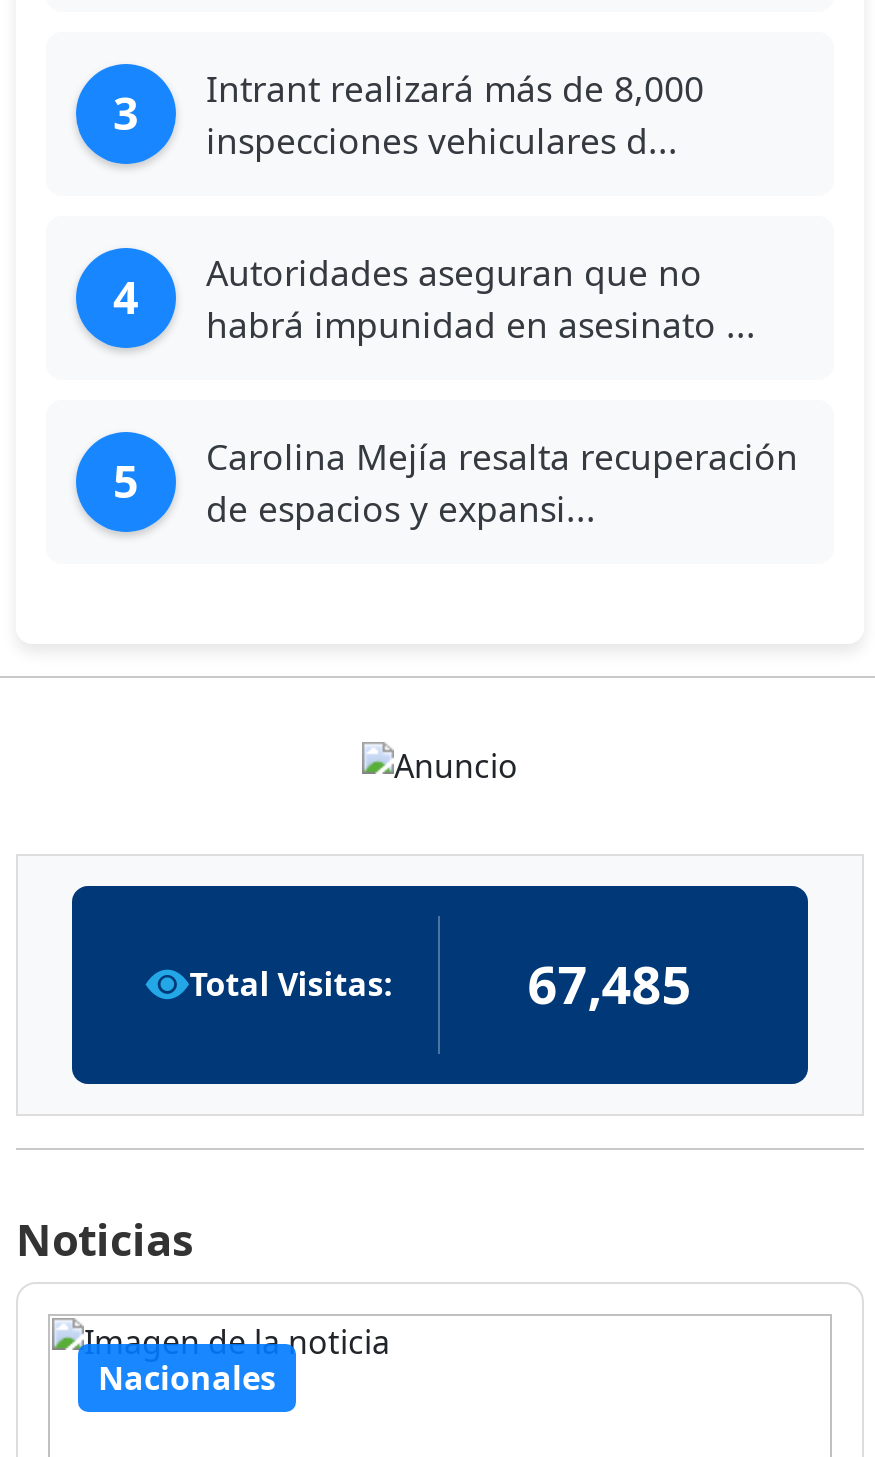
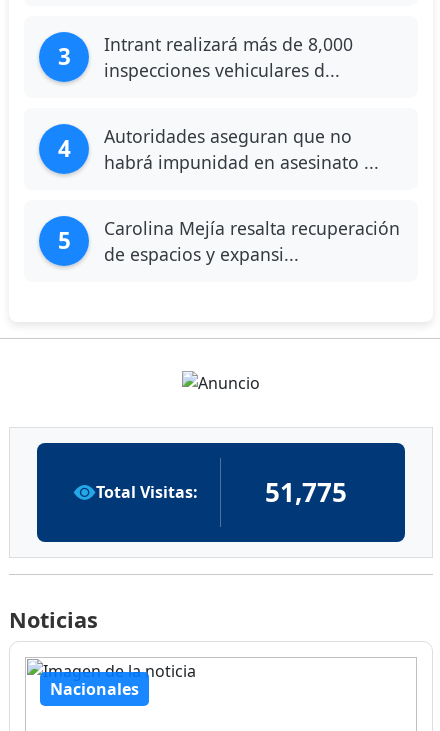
[528,947,692,1019] 67,485 -> [265,474,347,510] 51,775

